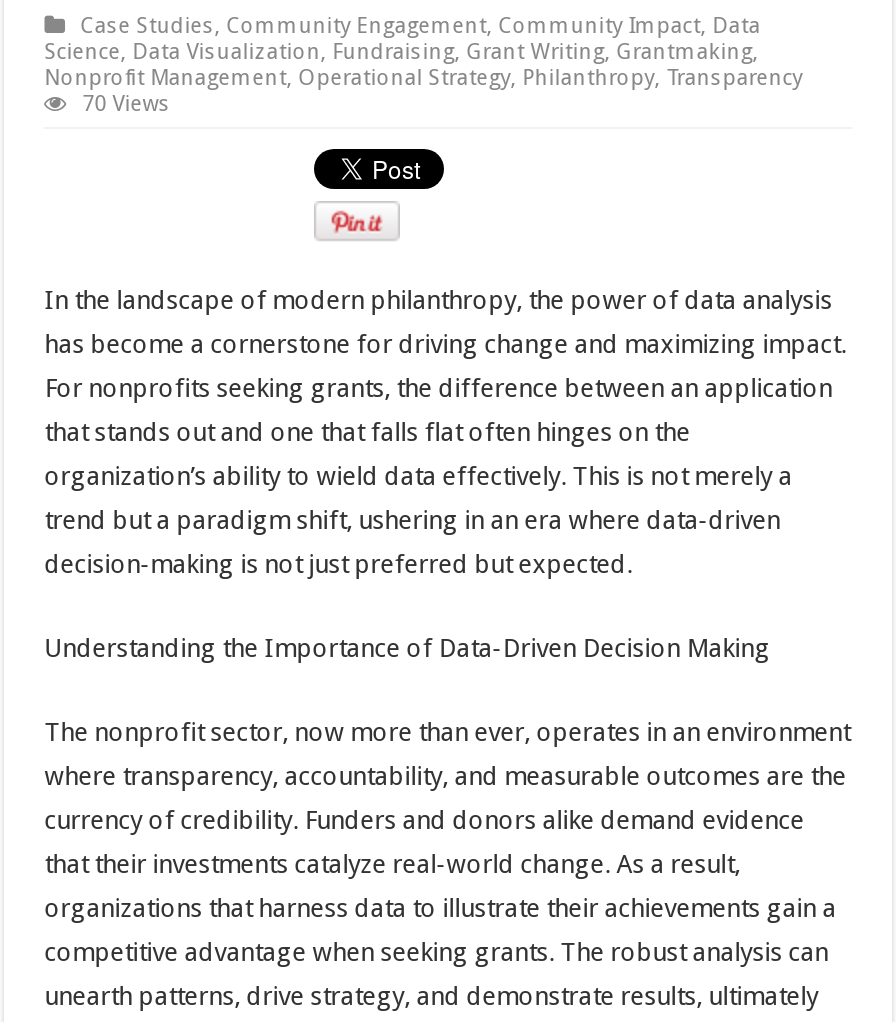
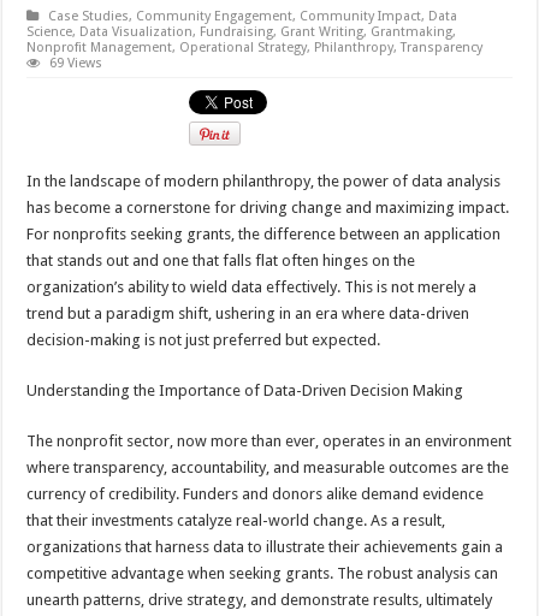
[82,91,170,117] 70 Views -> [50,55,103,71] 69 Views

